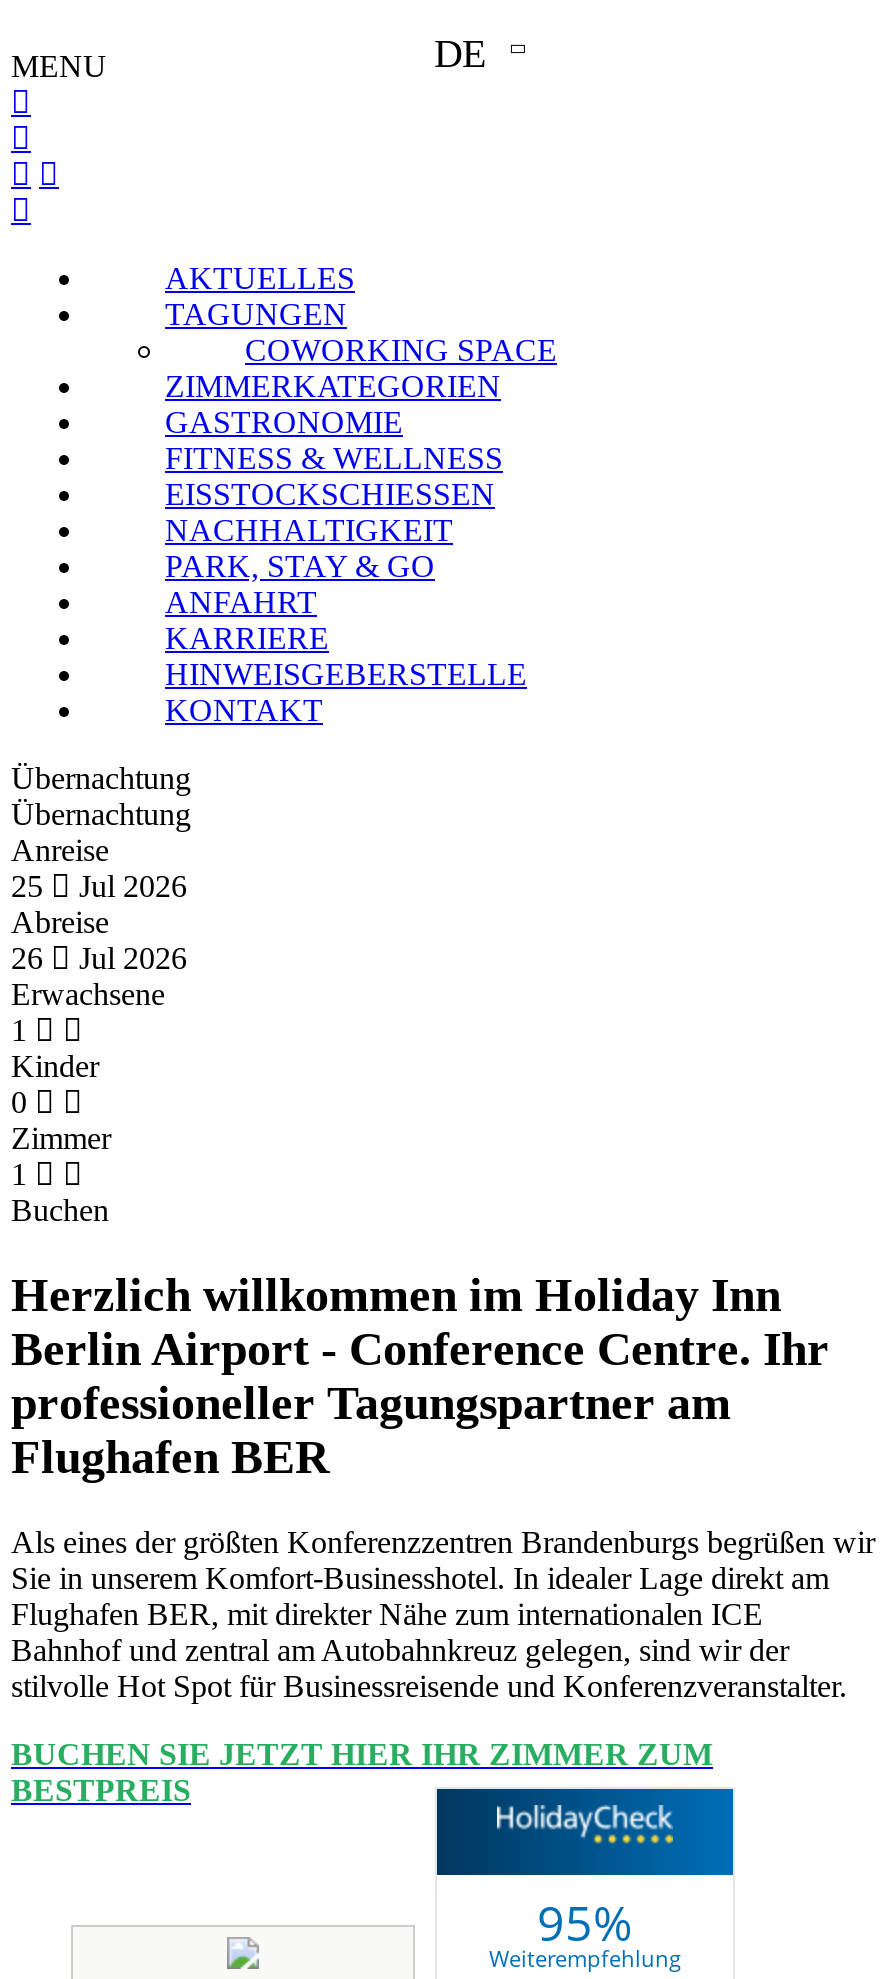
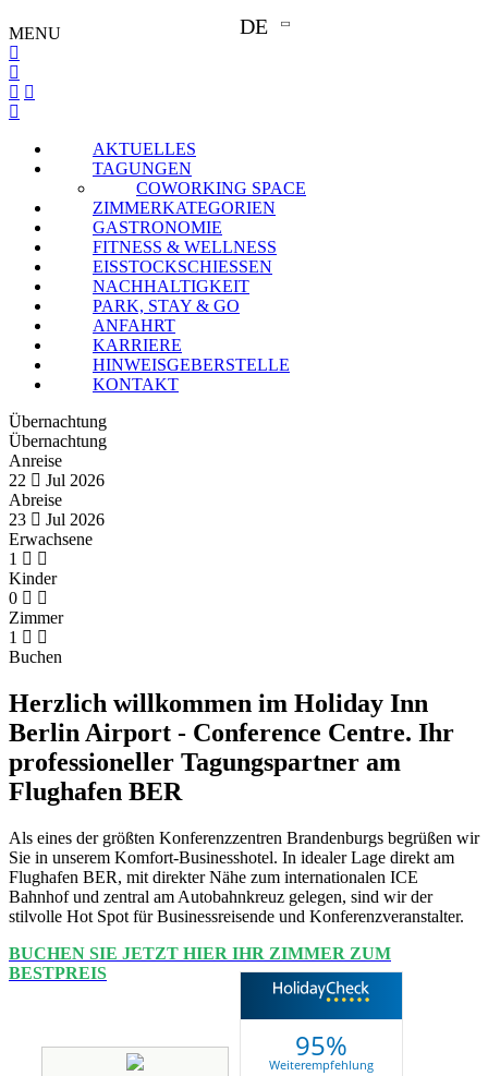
[11,869,187,903] 25 Jul 2026 -> [9,471,105,489] 22 Jul 2026
[11,941,187,975] 26 Jul 2026 -> [9,510,105,529] 23 Jul 2026

